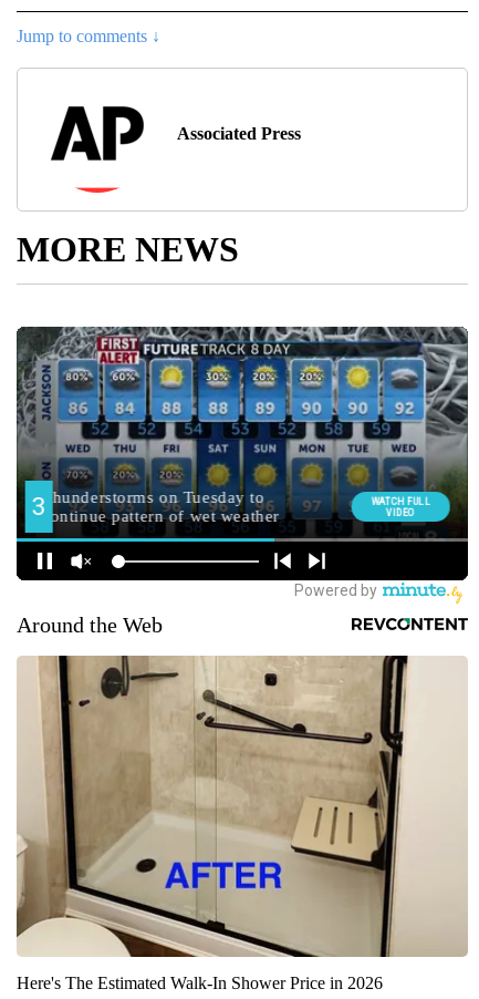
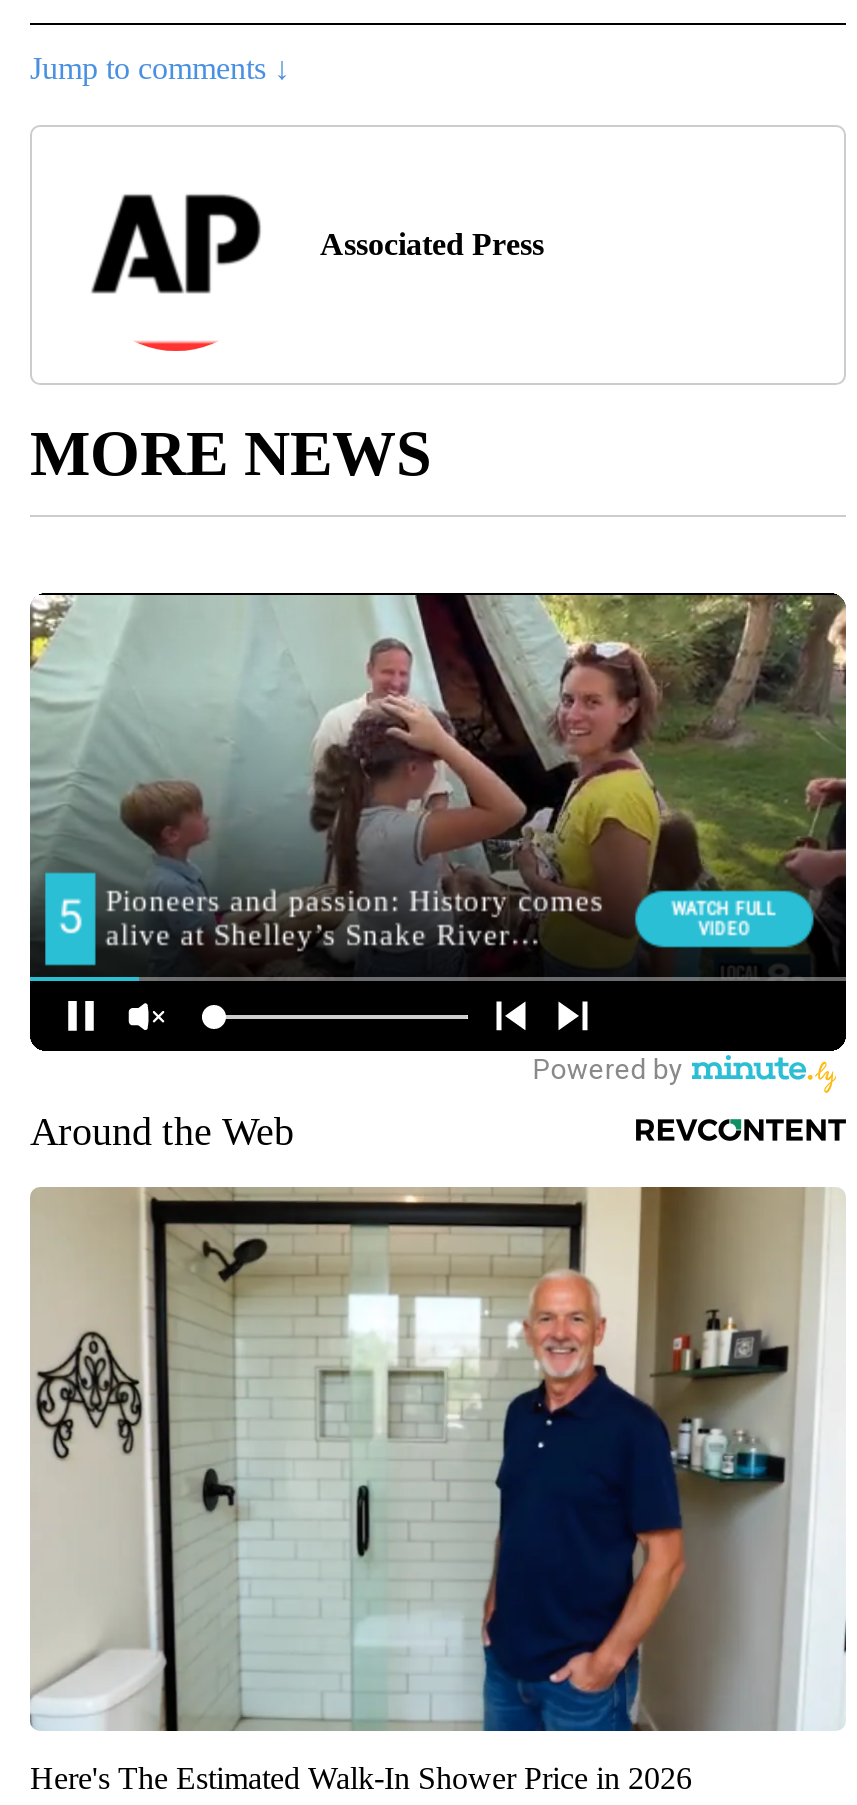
[17,326,469,543] [image] -> [30,593,846,983] [image]
[17,655,468,958] [image] -> [30,1185,846,1733] [image]

